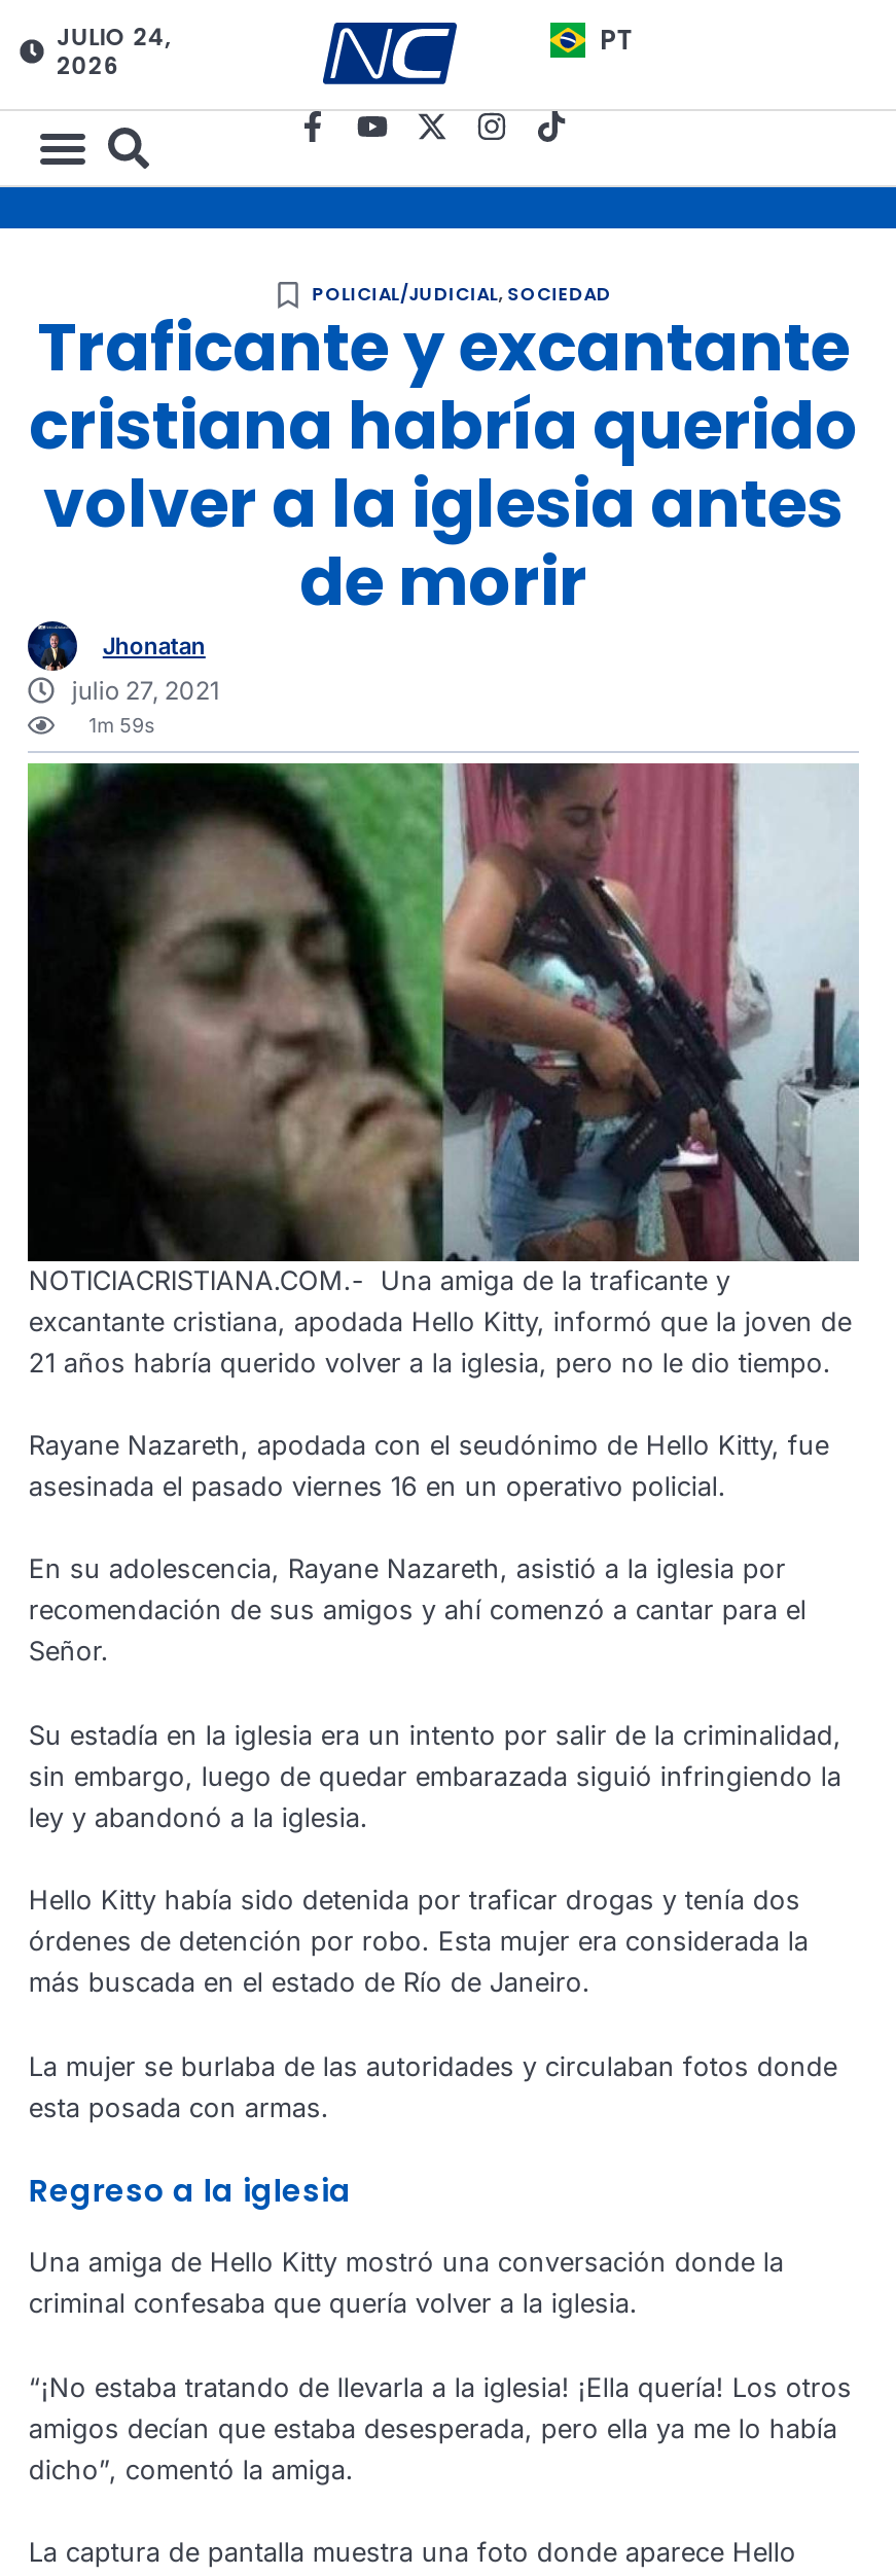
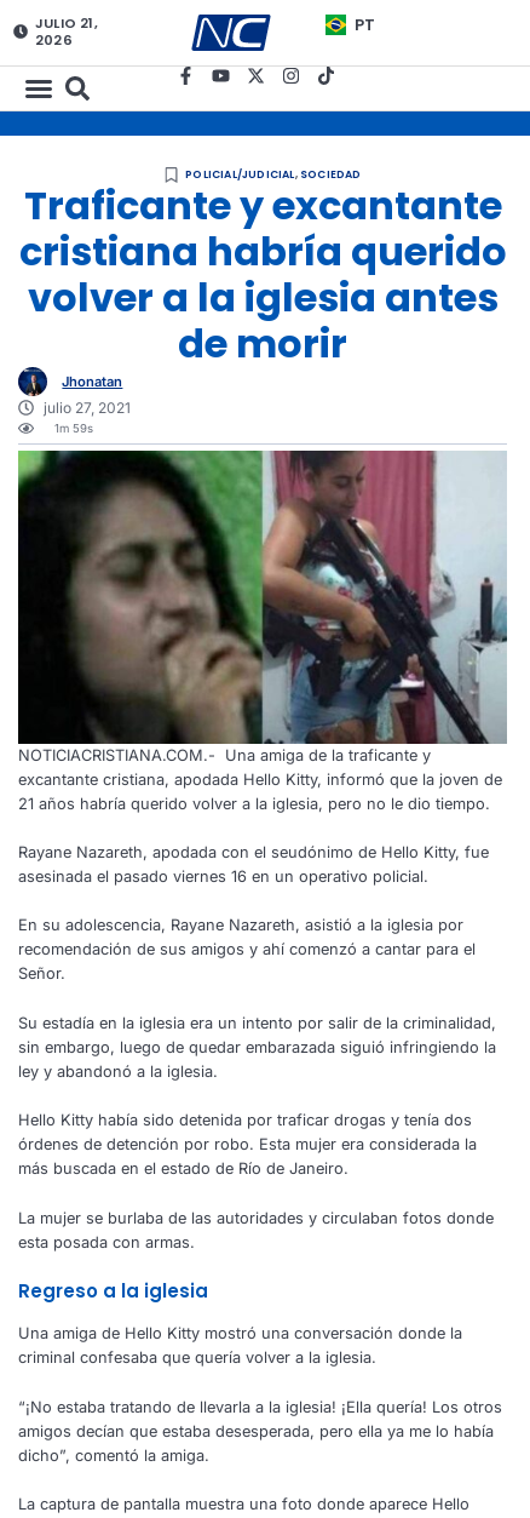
[57,21,171,53] JULIO 24, -> [35,13,98,33] JULIO 21,

